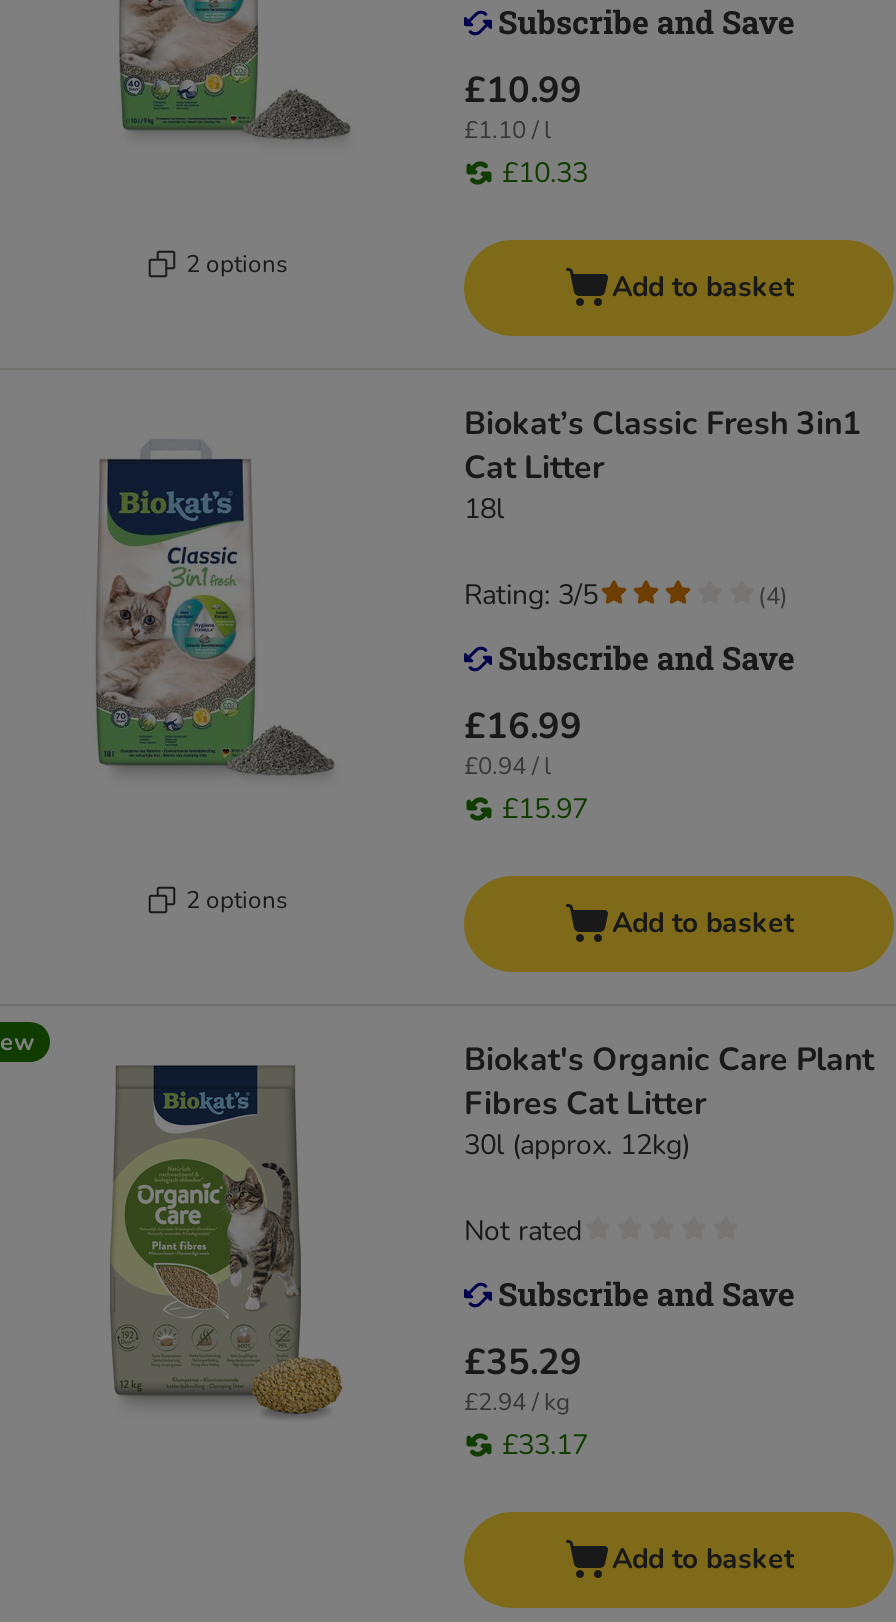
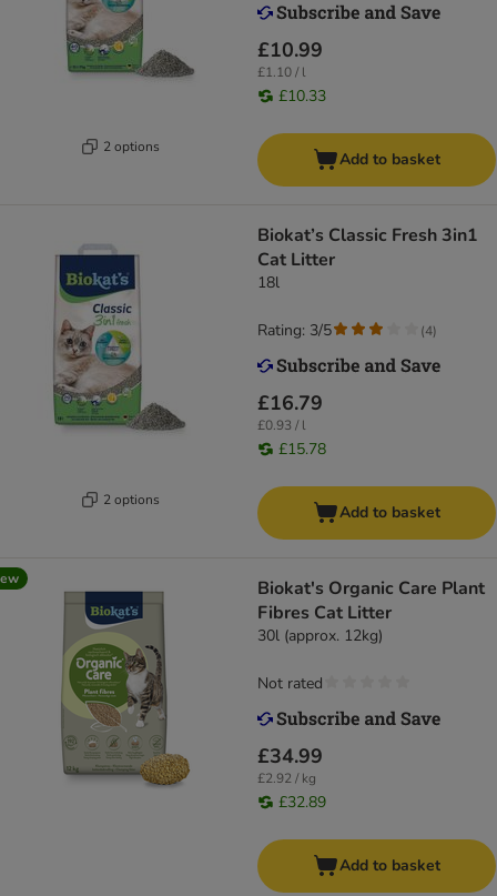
[464,702,582,750] £16.99 -> [257,390,323,416] £16.79
[464,750,552,782] £0.94 / l -> [257,416,306,434] £0.93 / l
[502,790,588,828] £15.97 -> [278,439,326,460] £15.78
[464,1338,582,1386] £35.29 -> [257,743,323,770] £34.99
[464,1386,570,1418] £2.94 / kg -> [257,770,316,787] £2.92 / kg
[502,1426,588,1464] £33.17 -> [278,792,326,813] £32.89

